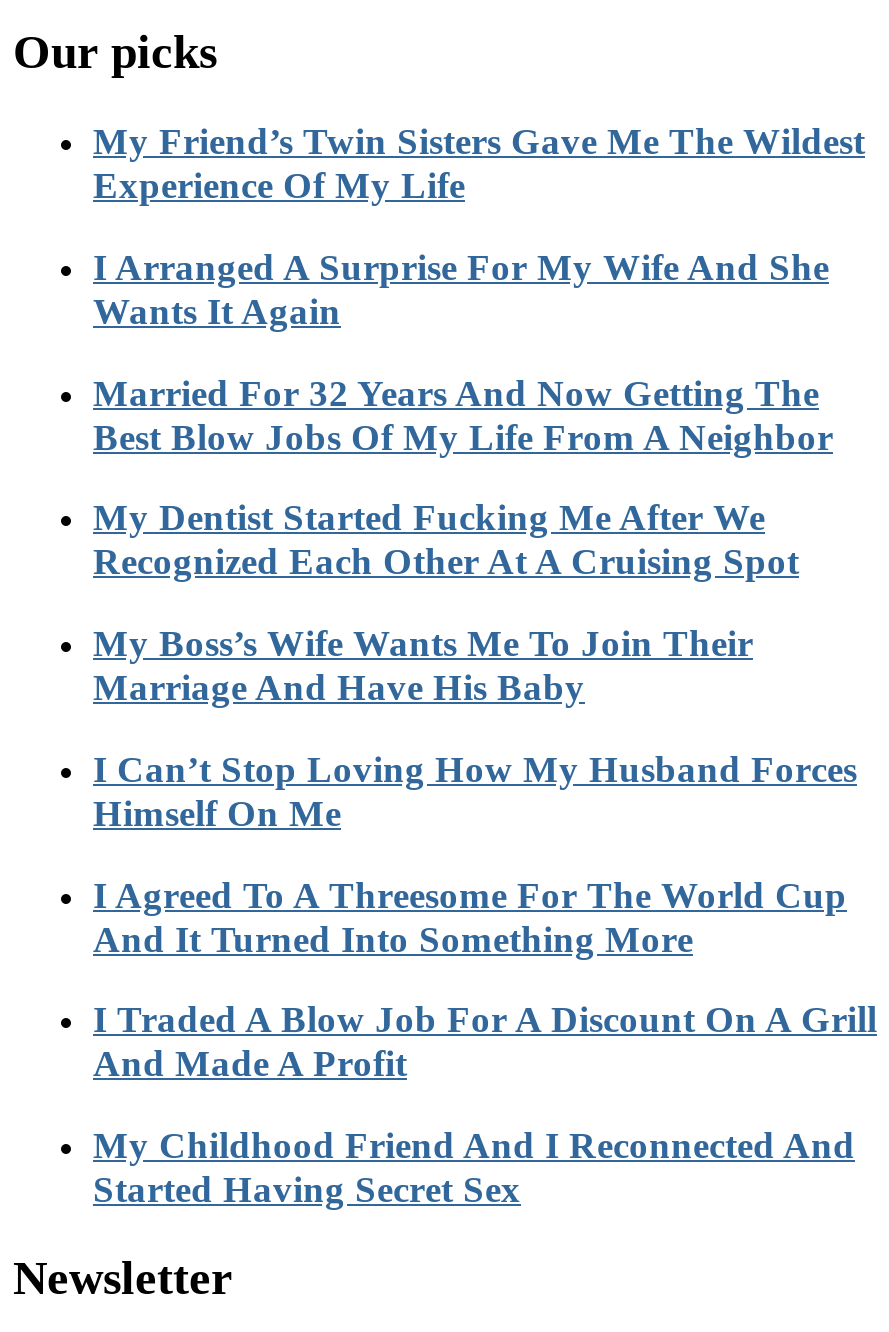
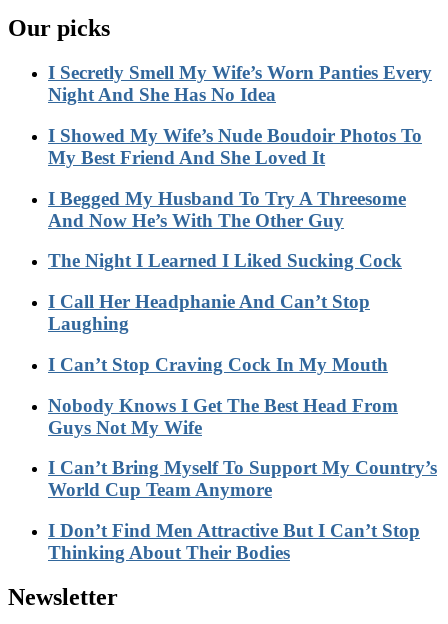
[93,121,865,207] My Friend’s Twin Sisters Gave Me The Wildest | Experience Of My Life -> [48,62,432,105] I Secretly Smell My Wife’s Worn Panties Every | Night And She Has No Idea
[93,246,829,332] I Arranged A Surprise For My Wife And She | Wants It Again -> [48,125,422,168] I Showed My Wife’s Nude Boudoir Photos To | My Best Friend And She Loved It
[93,371,833,457] Married For 32 Years And Now Getting The | Best Blow Jobs Of My Life From A Neighbor -> [48,188,406,231] I Begged My Husband To Try A Threesome | And Now He’s With The Other Guy
[93,497,799,583] My Dentist Started Fucking Me After We | Recognized Each Other At A Cruising Spot -> [48,250,402,271] The Night I Learned I Liked Sucking Cock
[93,622,753,708] My Boss’s Wife Wants Me To Join Their | Marriage And Have His Baby -> [48,291,370,334] I Call Her Headphanie And Can’t Stop | Laughing
[93,748,857,834] I Can’t Stop Loving How My Husband Forces | Himself On Me -> [48,354,388,375] I Can’t Stop Craving Cock In My Mouth
[93,873,847,959] I Agreed To A Threesome For The World Cup | And It Turned Into Something More -> [48,395,398,438] Nobody Knows I Get The Best Head From | Guys Not My Wife
[93,999,877,1085] I Traded A Blow Job For A Discount On A Grill | And Made A Profit -> [48,457,437,500] I Can’t Bring Myself To Support My Country’s | World Cup Team Anymore
[93,1124,855,1210] My Childhood Friend And I Reconnected And | Started Having Secret Sex -> [48,520,420,563] I Don’t Find Men Attractive But I Can’t Stop | Thinking About Their Bodies

